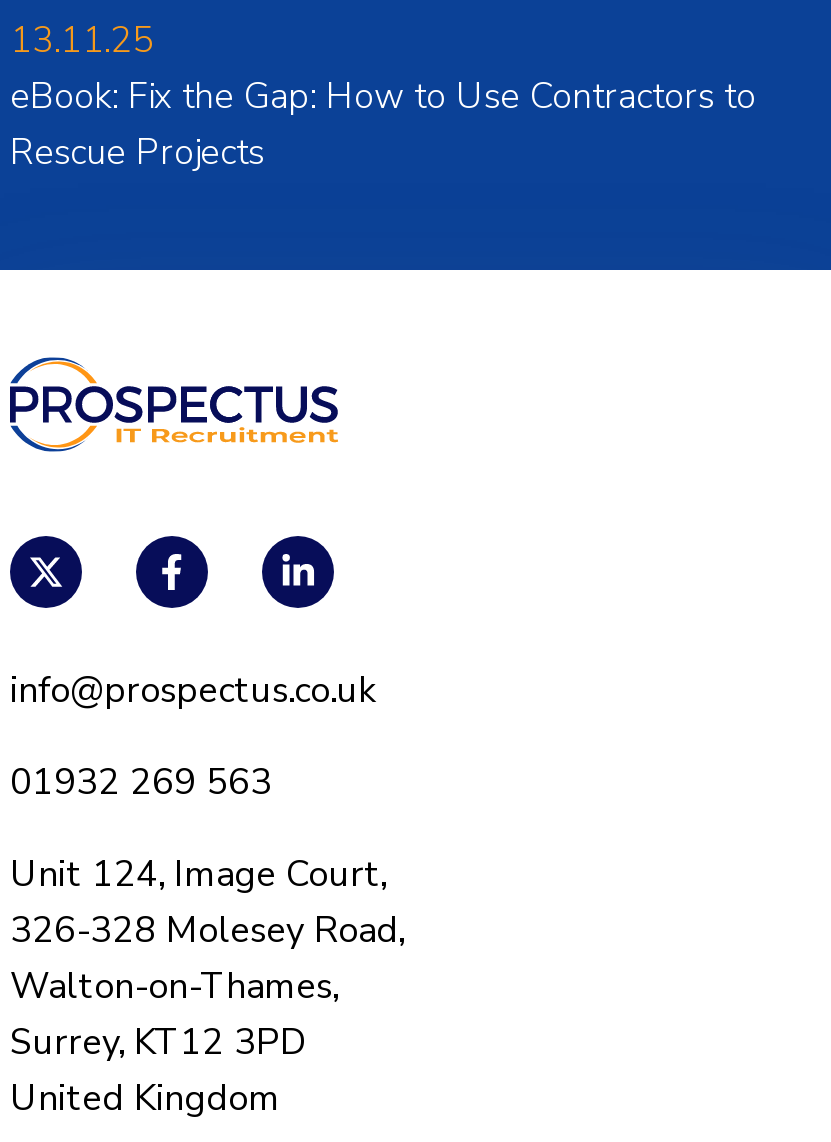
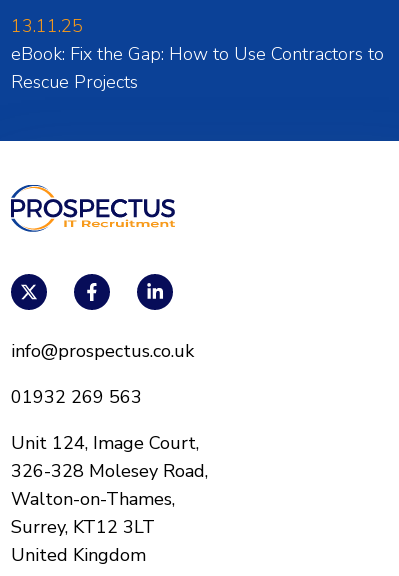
[10,1018,306,1066] Surrey, KT12 3PD -> [11,515,155,539] Surrey, KT12 3LT

